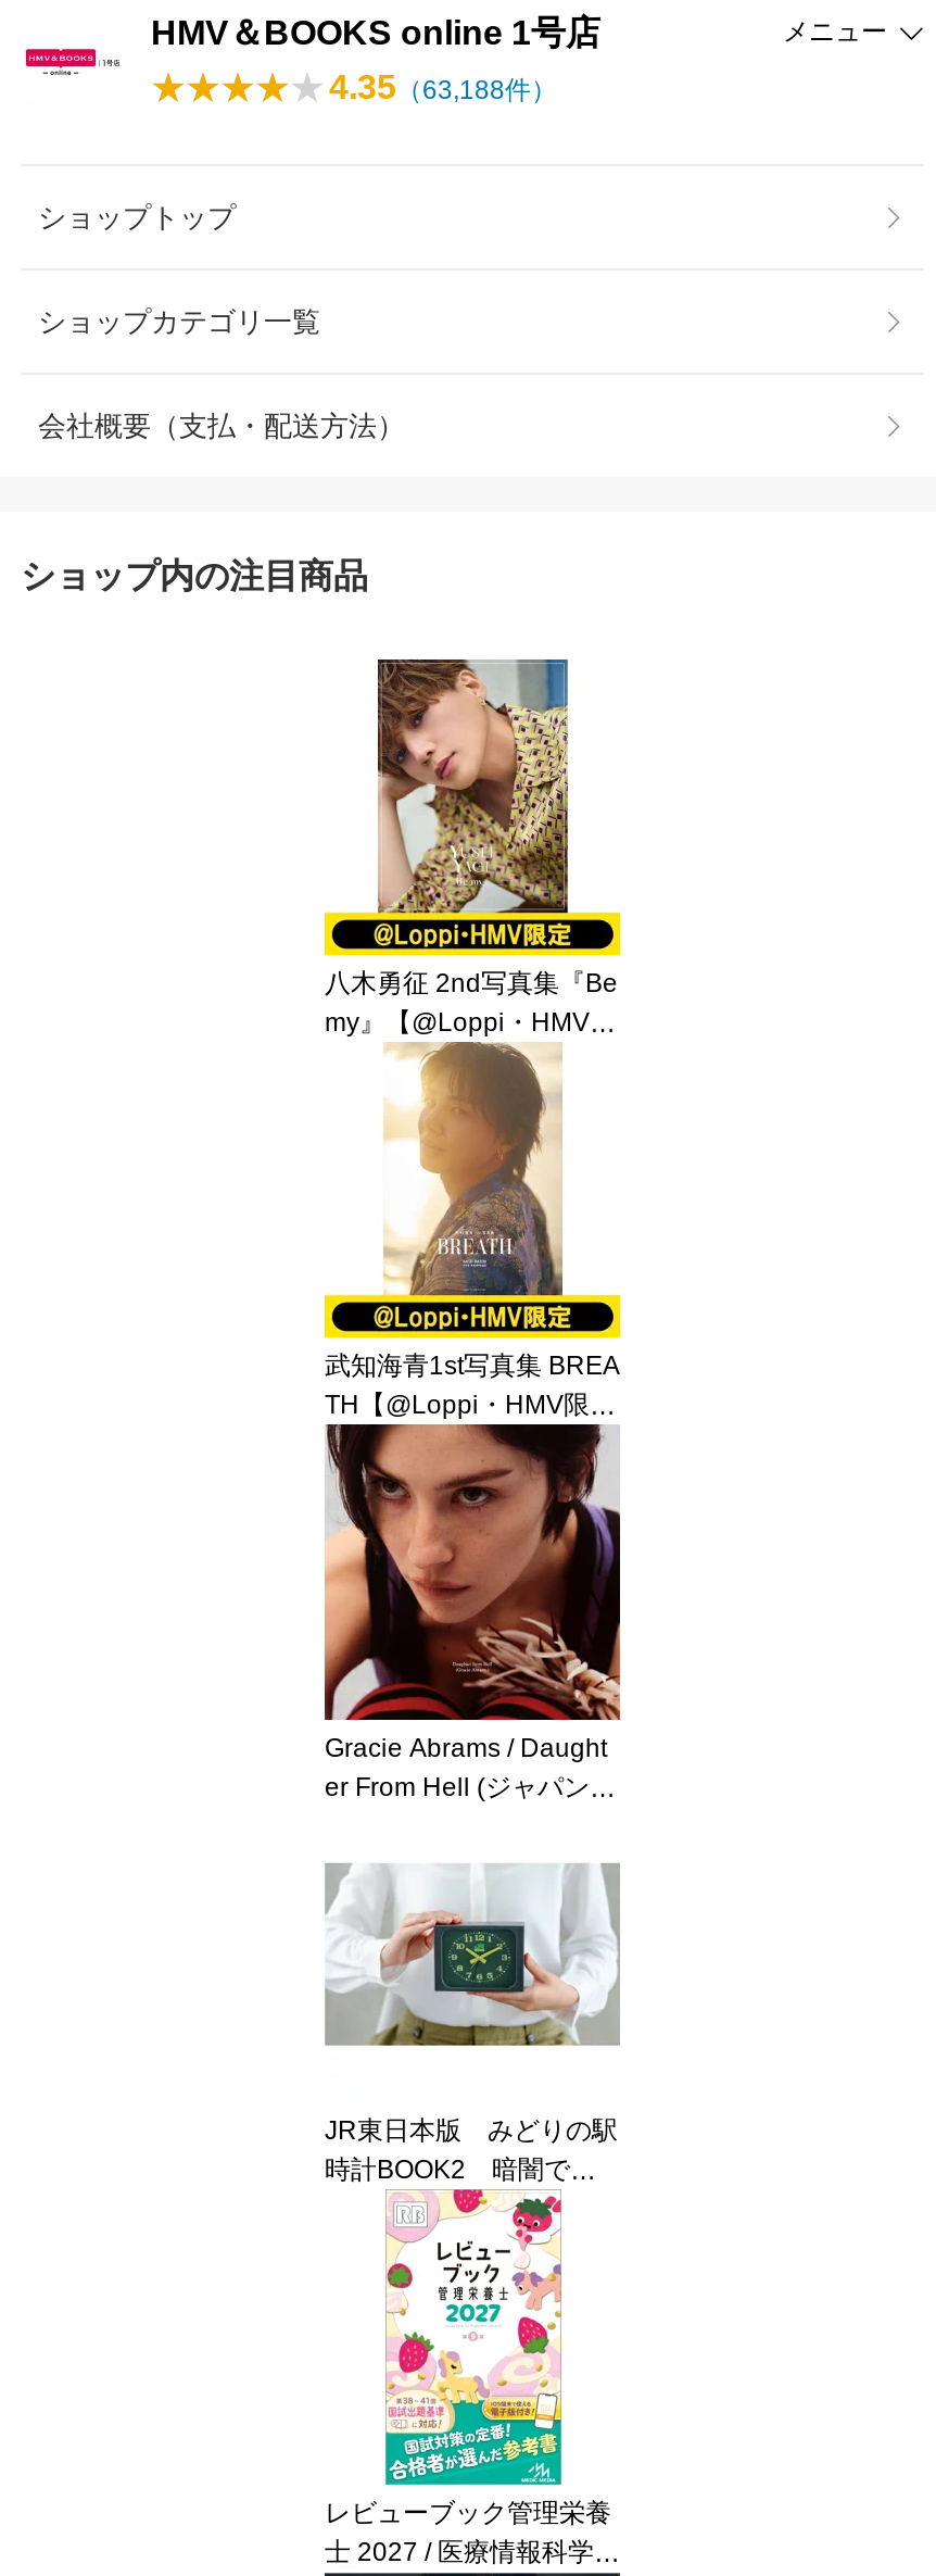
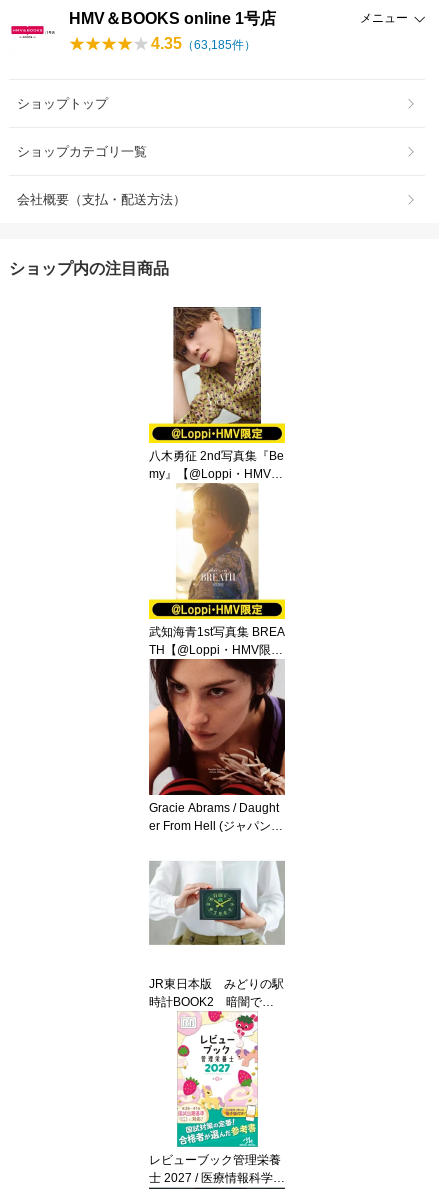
[329,69,557,106] 4.35（63,188件） -> [151,35,256,52] 4.35（63,185件）

